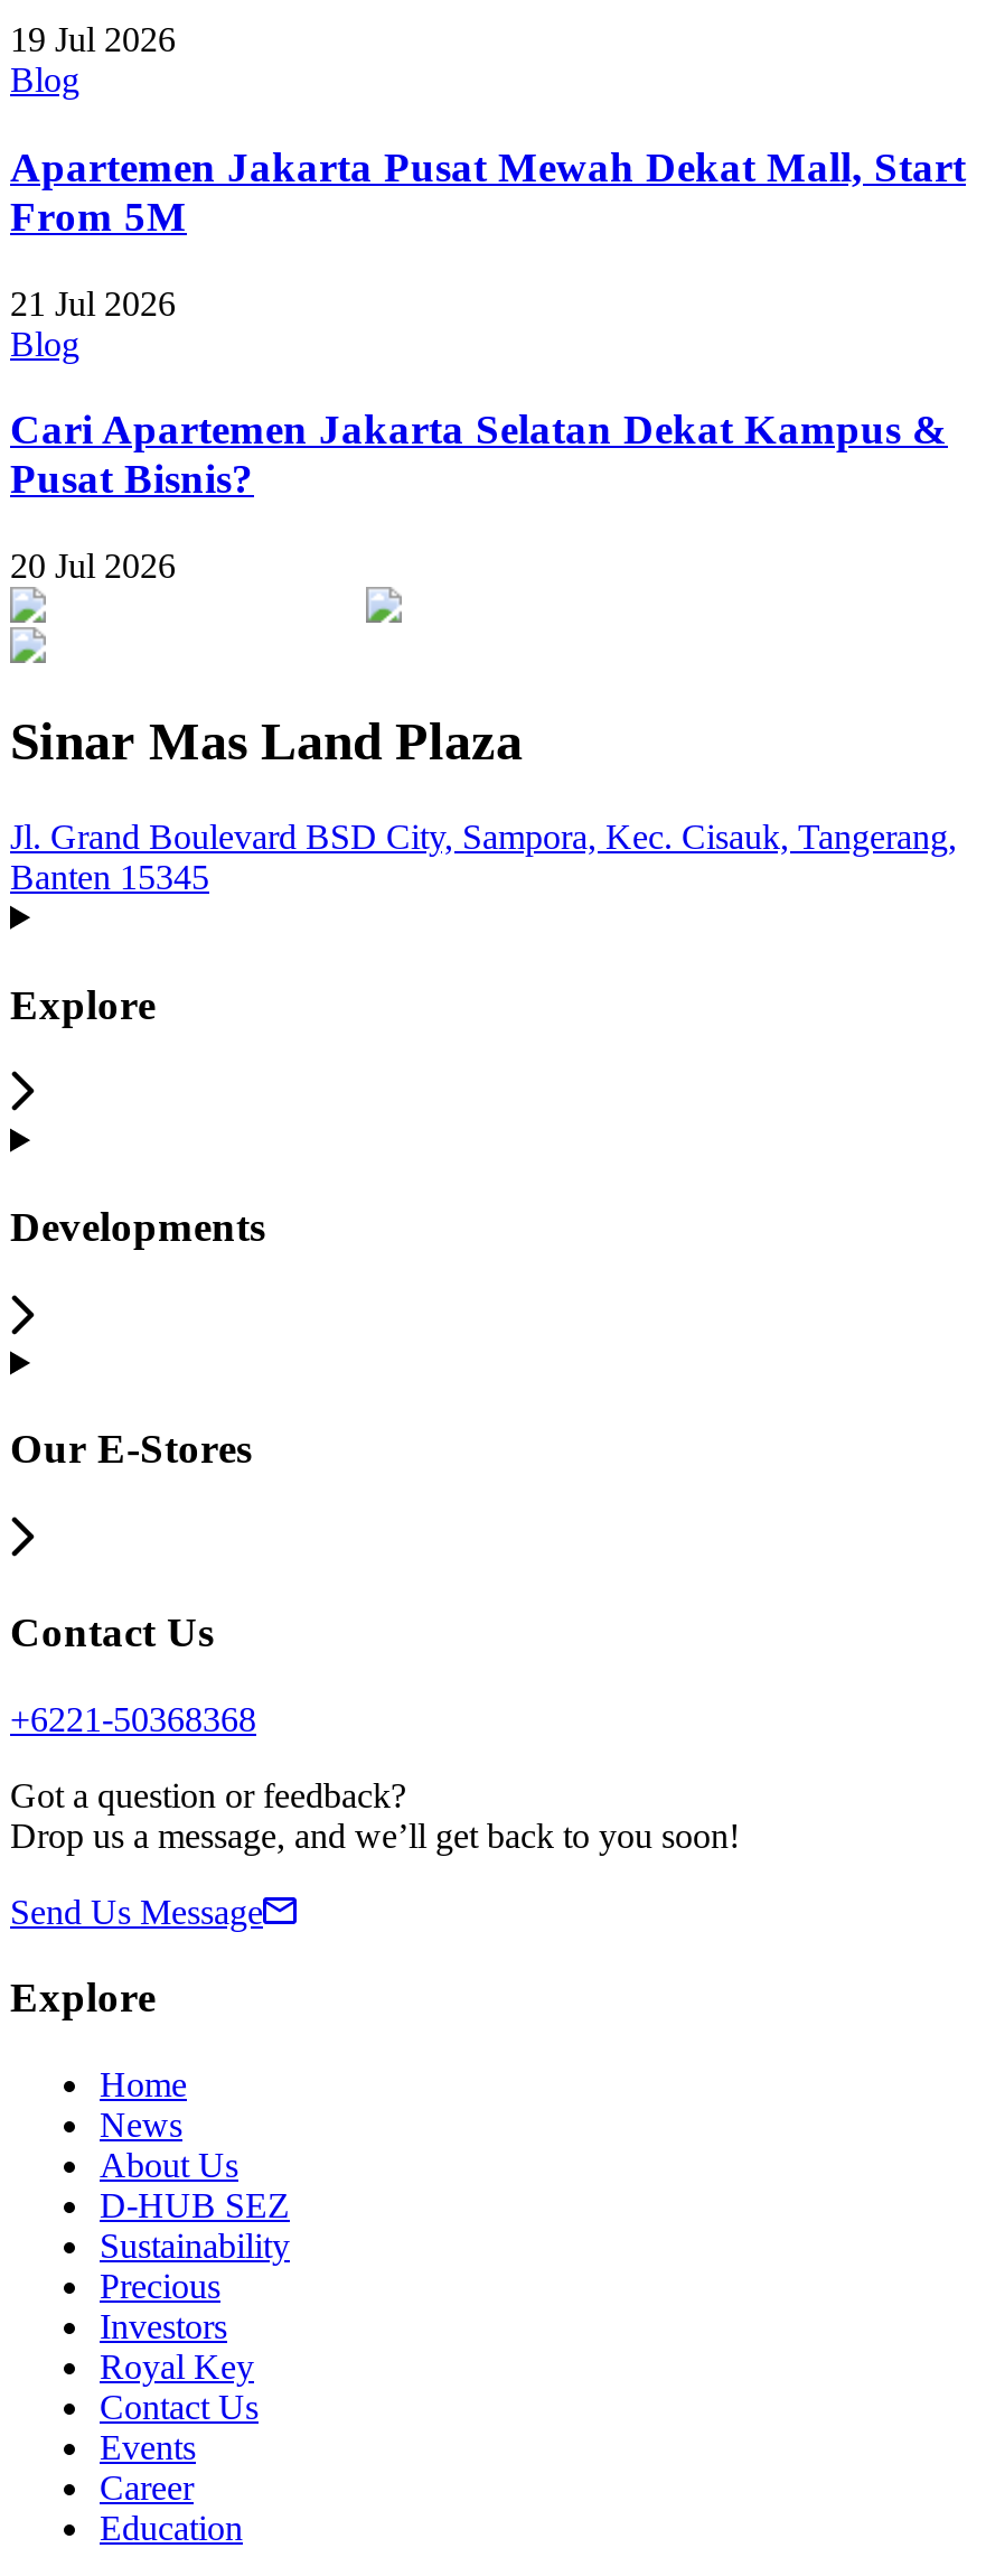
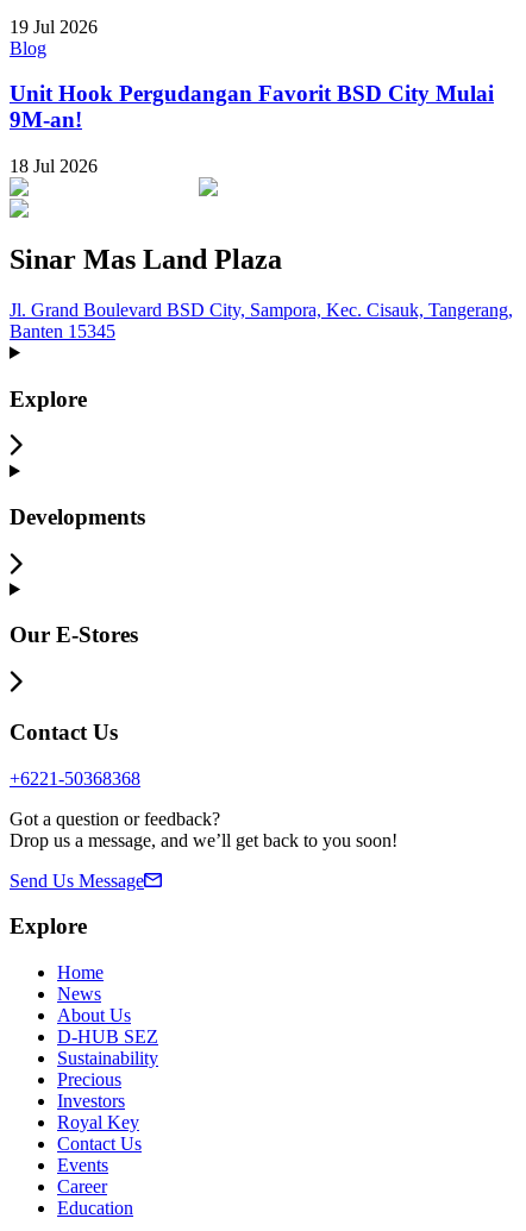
[10,143,966,585] Apartemen Jakarta Pusat Mewah Dekat Mall, Start | From 5M | 21 Jul 2026 | Blog | Cari Apartemen Jakarta Selatan Dekat Kampus & | Pusat Bisnis? | 20 Jul 2026 -> [10,81,494,176] Unit Hook Pergudangan Favorit BSD City Mulai | 9M-an! | 18 Jul 2026

